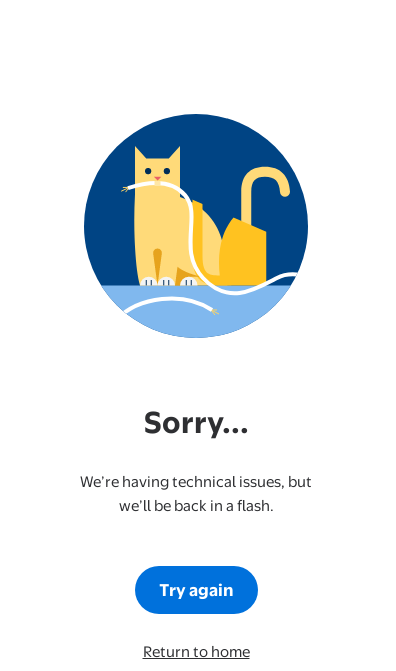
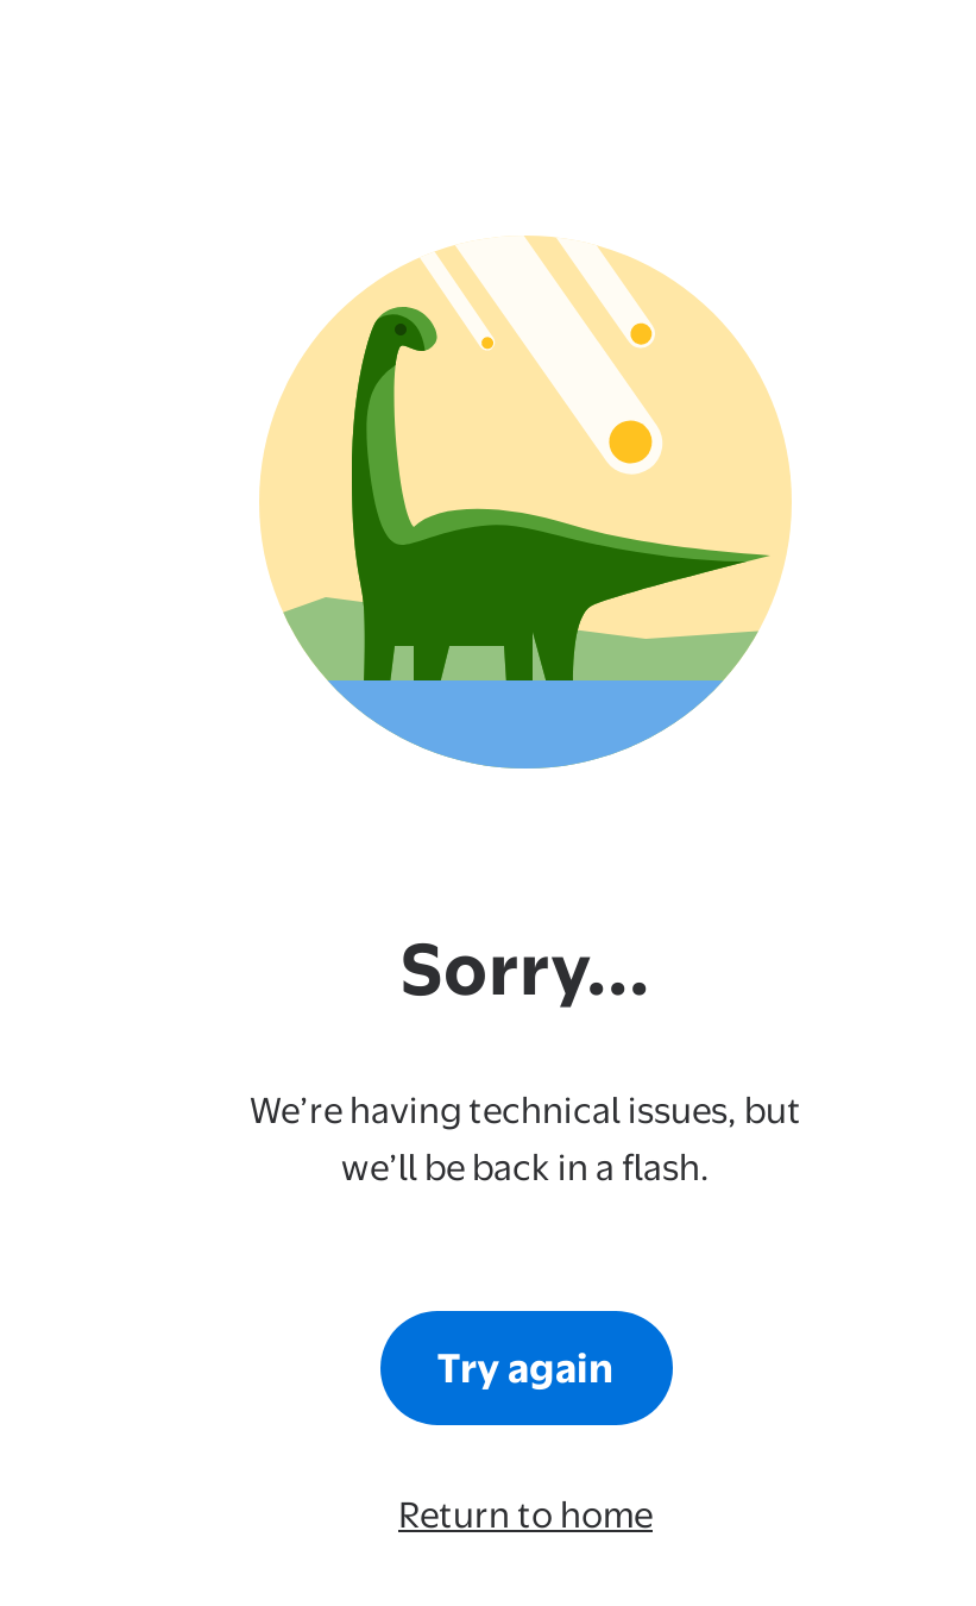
[83,113,309,316] [image] -> [259,236,792,714] [image]

